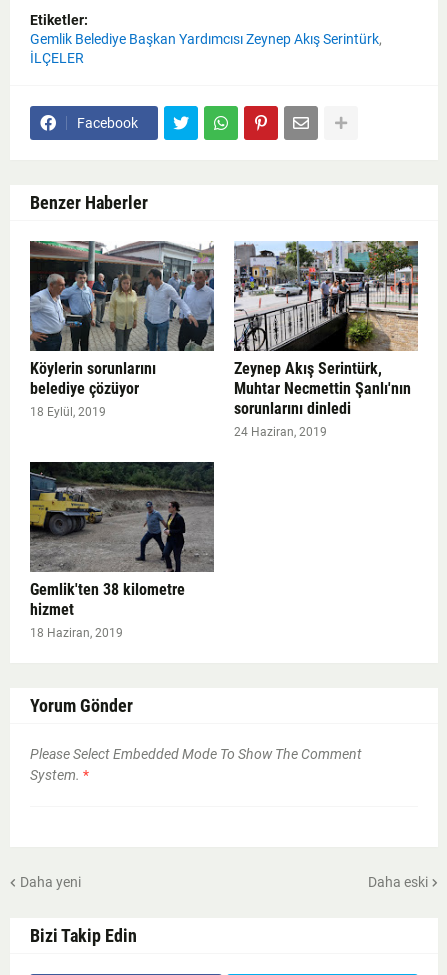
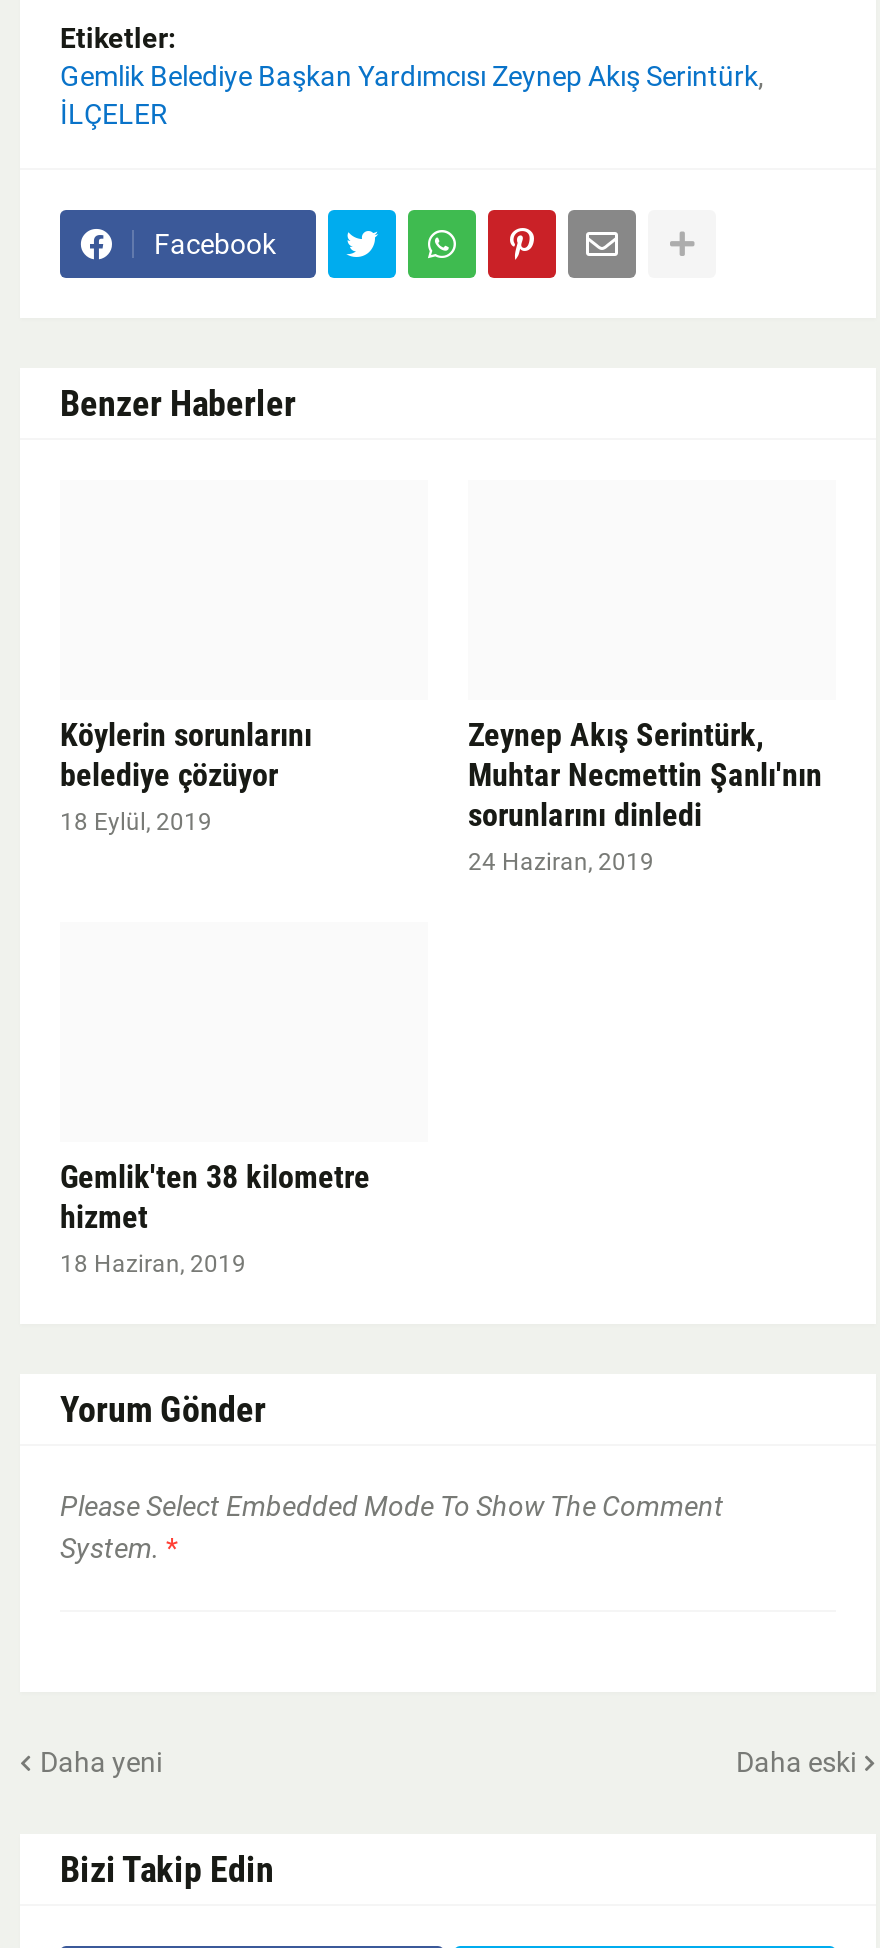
[29,240,215,352] [image] -> none
[233,240,419,352] [image] -> none
[29,461,215,573] [image] -> none

